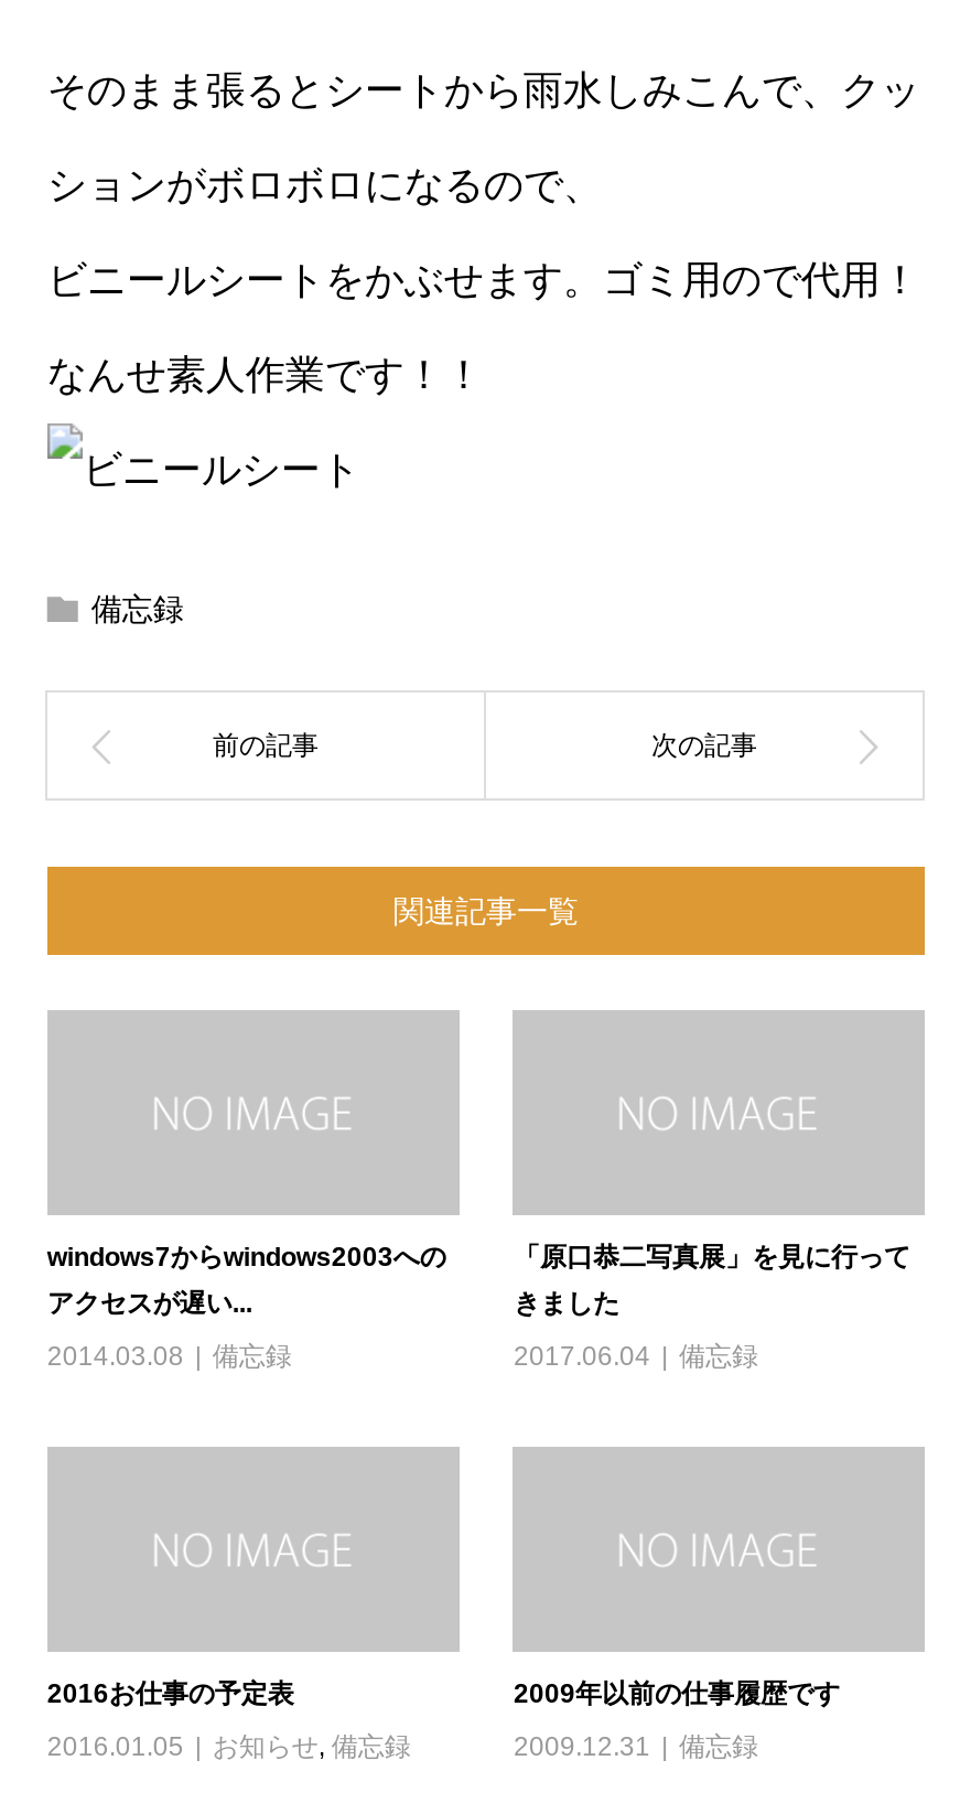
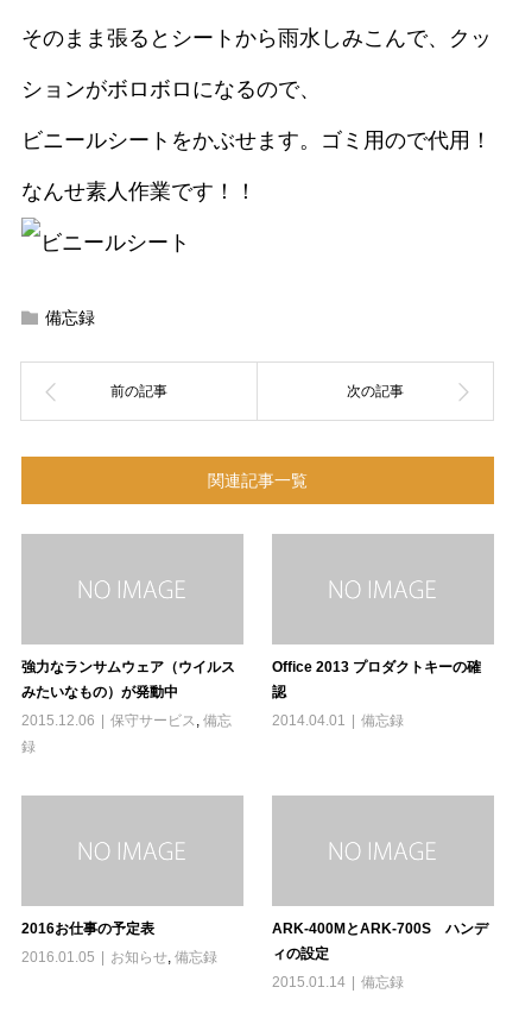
[47,1241,446,1372] windows7からwindows2003への | アクセスが遅い... | 2014.03.08 | 備忘録 -> [21,659,235,755] 強力なランサムウェア（ウイルス | みたいなもの）が発動中 | 2015.12.06 | 保守サービス,備忘 | 録
[514,1241,910,1372] 「原口恭二写真展」を見に行って | きました | 2017.06.04 -> [273,659,482,729] Office 2013 プロダクトキーの確 | 認 | 2014.04.01
[514,1679,840,1763] 2009年以前の仕事履歴です | 2009.12.31 -> [273,921,489,991] ARK-400MとARK-700S ハンデ | ィの設定 | 2015.01.14

